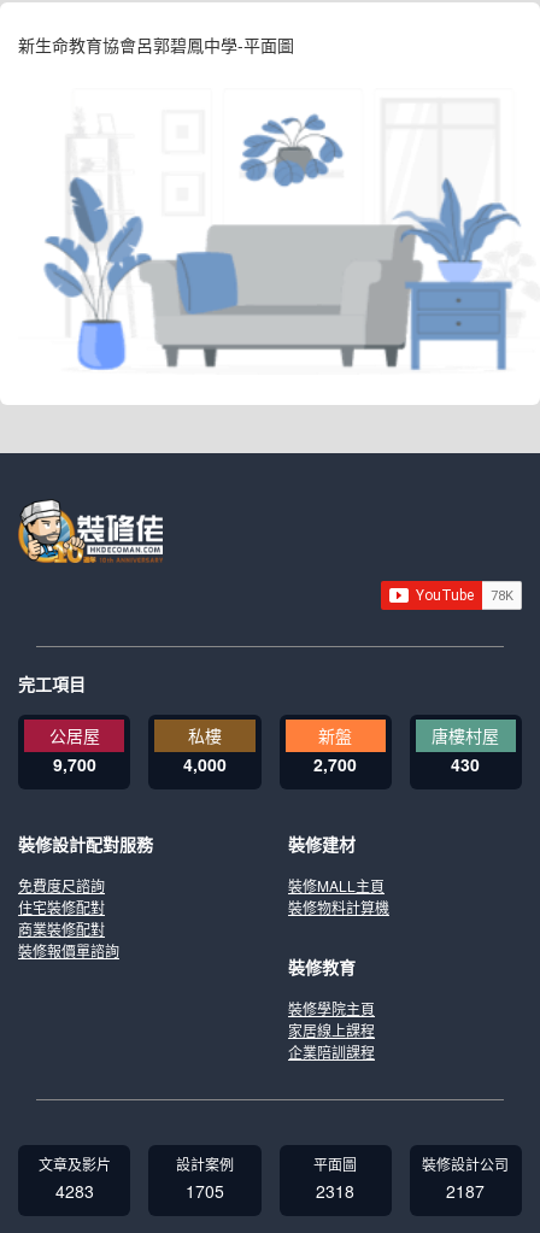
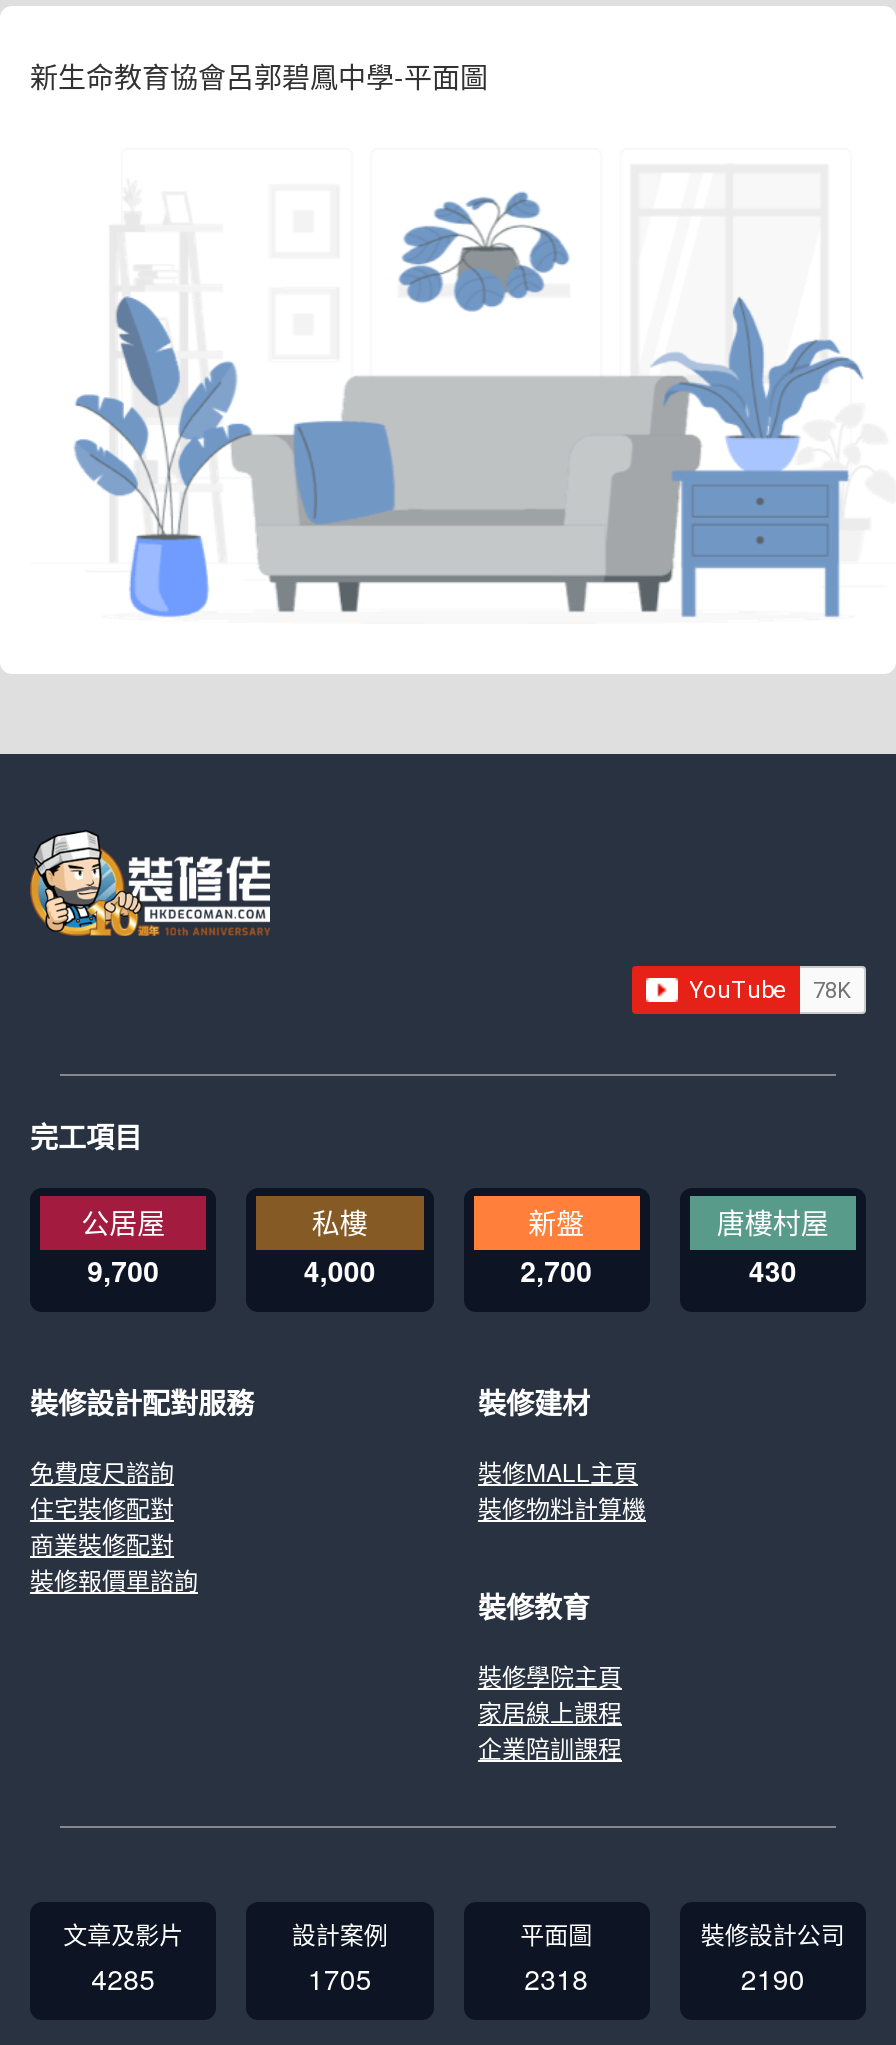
[55,1179,94,1203] 4283 -> [91,1958,155,1998] 4285
[446,1179,485,1203] 2187 -> [741,1958,805,1998] 2190

